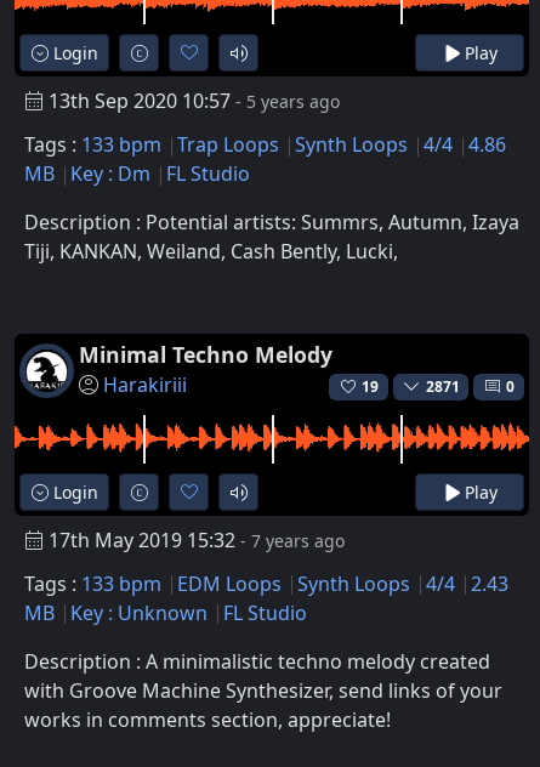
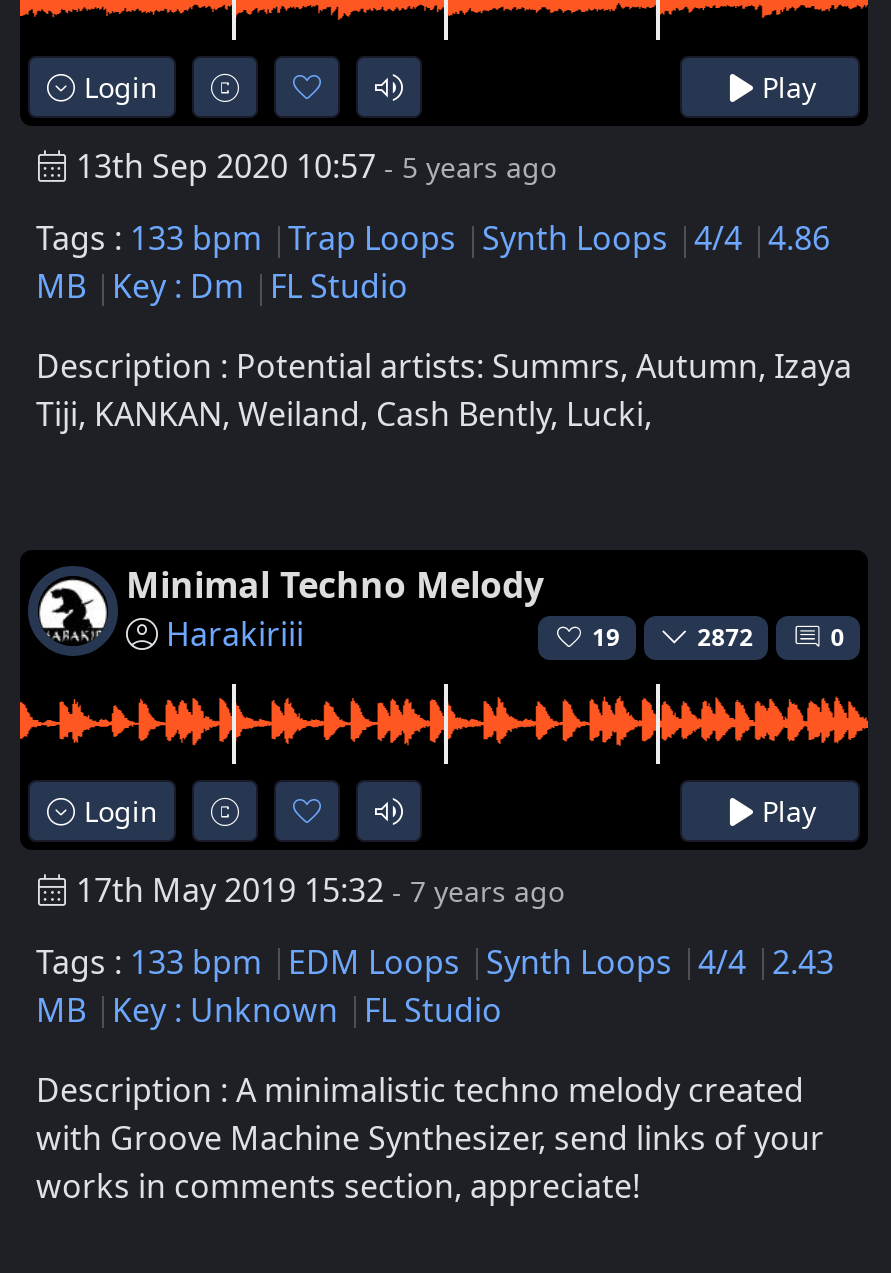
[425,377,459,397] 2871 -> [697,621,753,655] 2872

